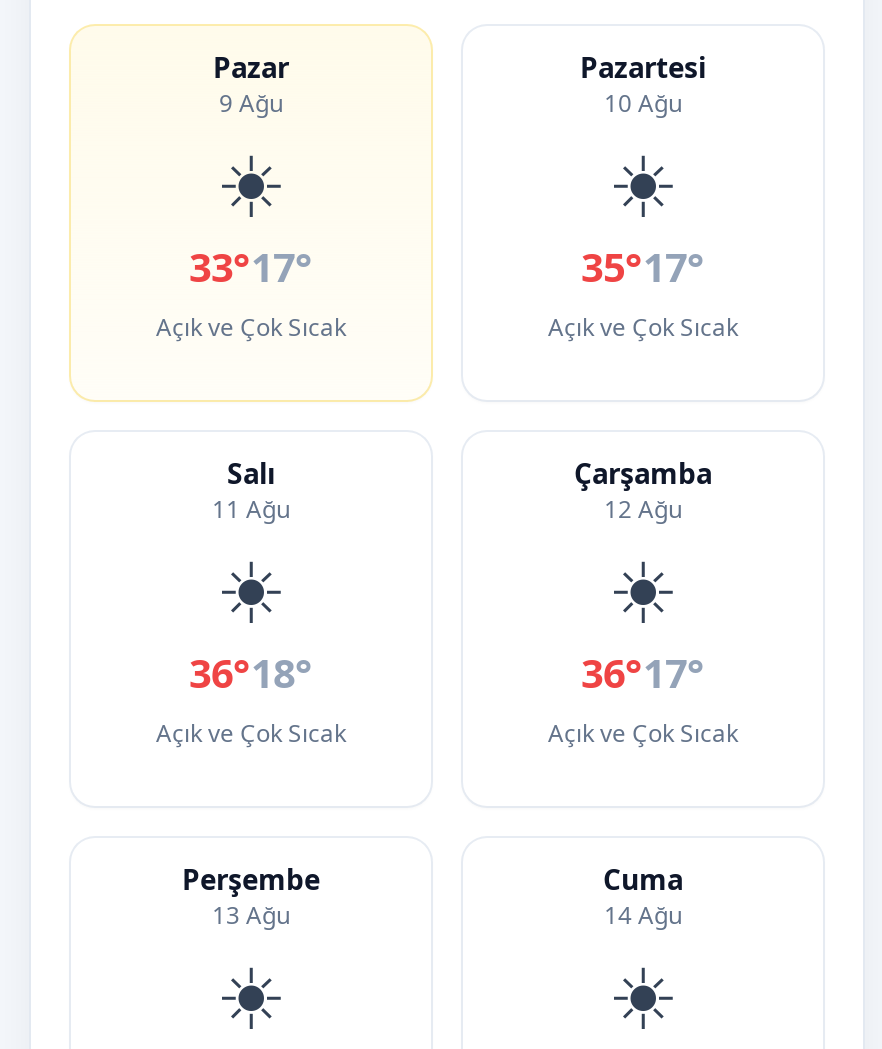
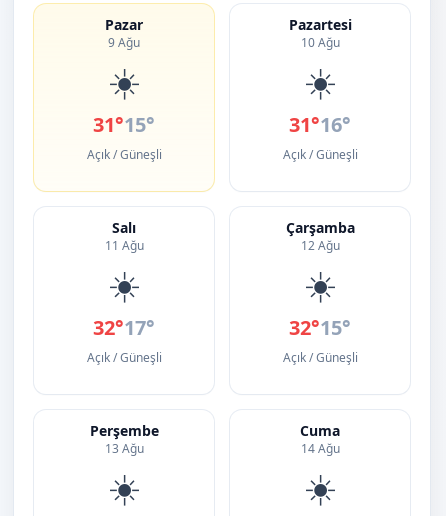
[156,240,346,344] 33°17° | Açık ve Çok Sıcak -> [86,111,161,163] 31°15° | Açık / Güneşli
[548,240,738,344] 35°17° | Açık ve Çok Sıcak -> [282,111,357,163] 31°16° | Açık / Güneşli
[156,646,346,750] 36°18° | Açık ve Çok Sıcak -> [86,314,161,366] 32°17° | Açık / Güneşli
[548,646,738,750] 36°17° | Açık ve Çok Sıcak -> [282,314,357,366] 32°15° | Açık / Güneşli

